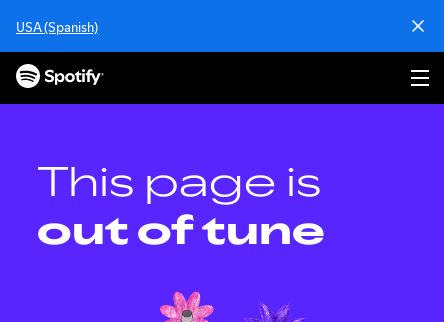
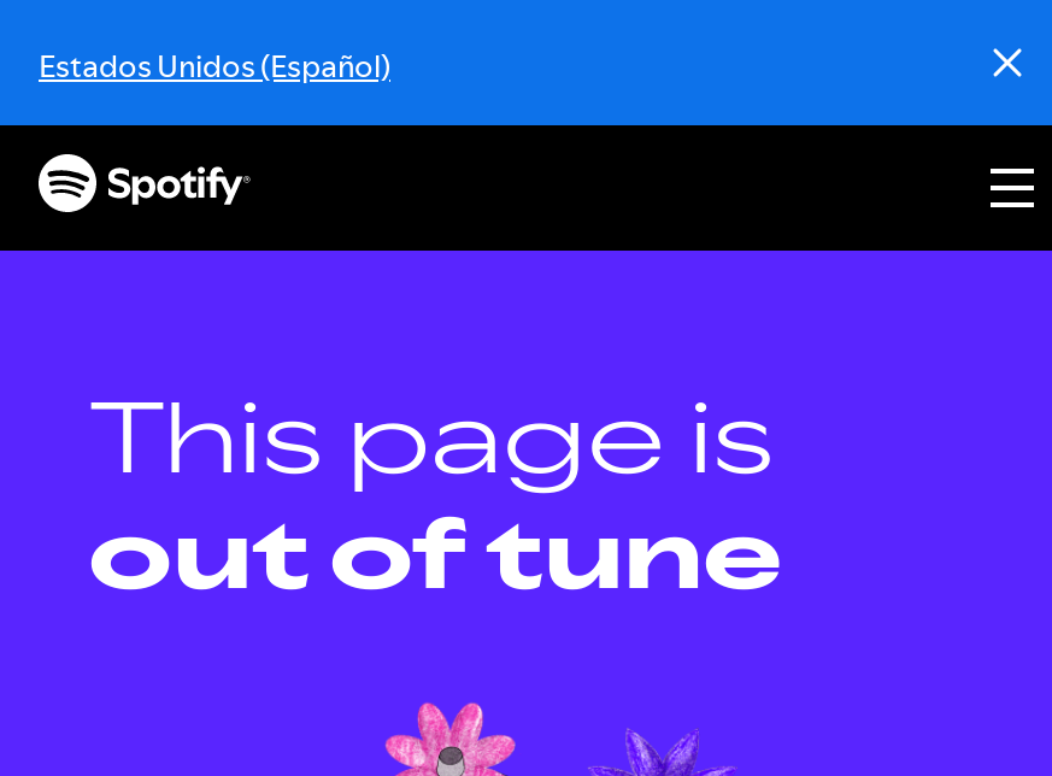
[16,18,98,36] USA (Spanish) -> [39,43,390,87] Estados Unidos (Español)

